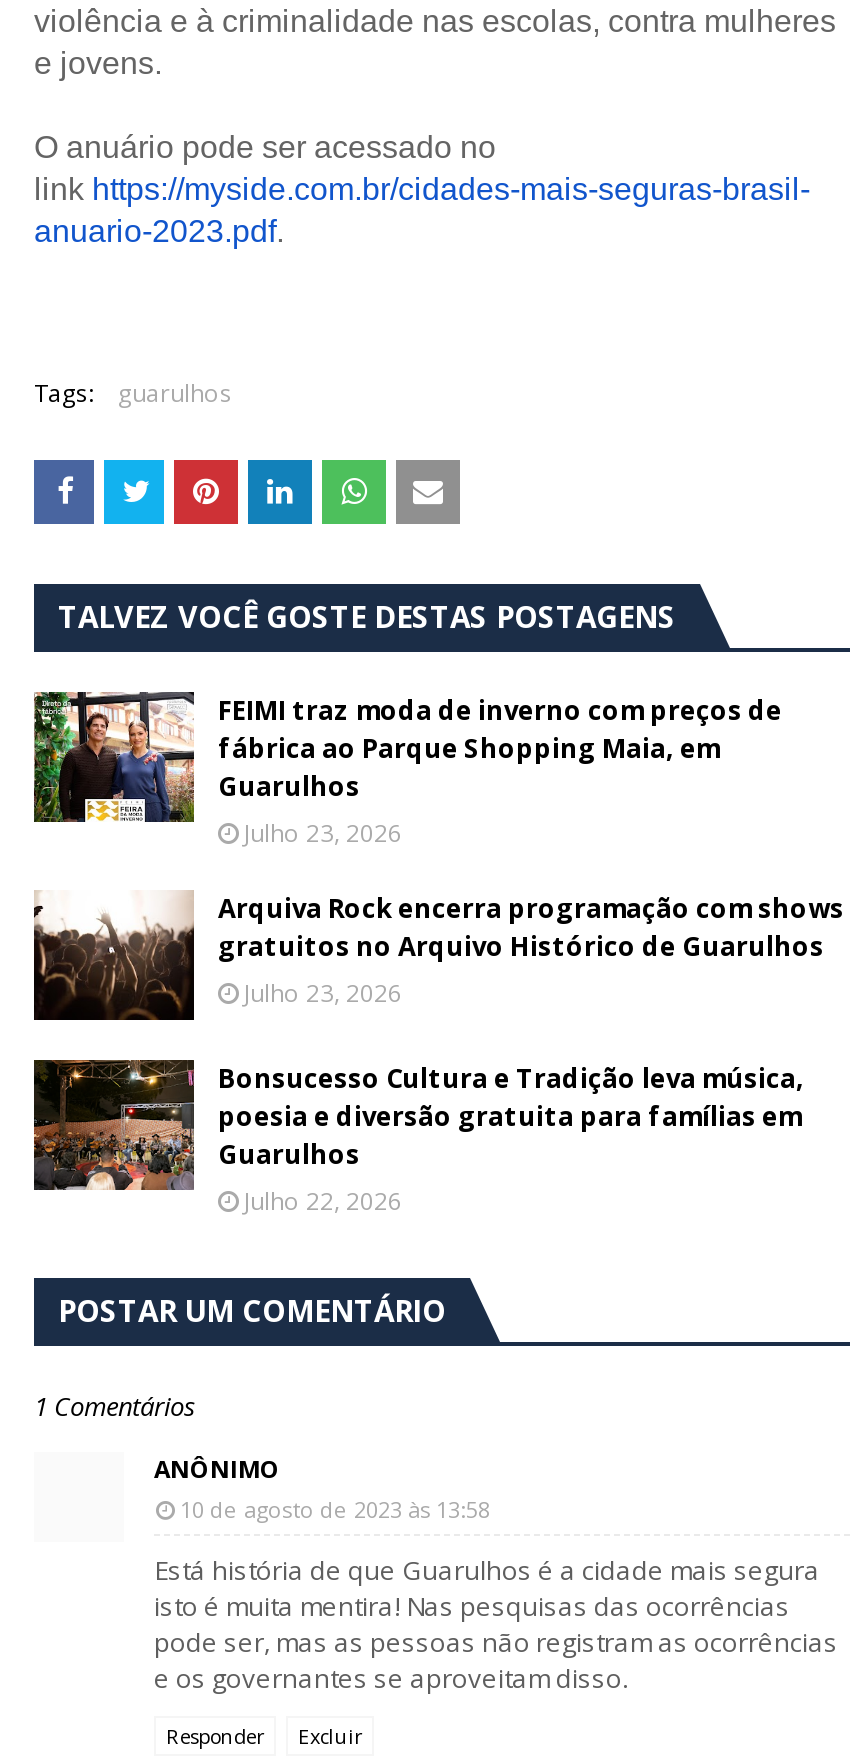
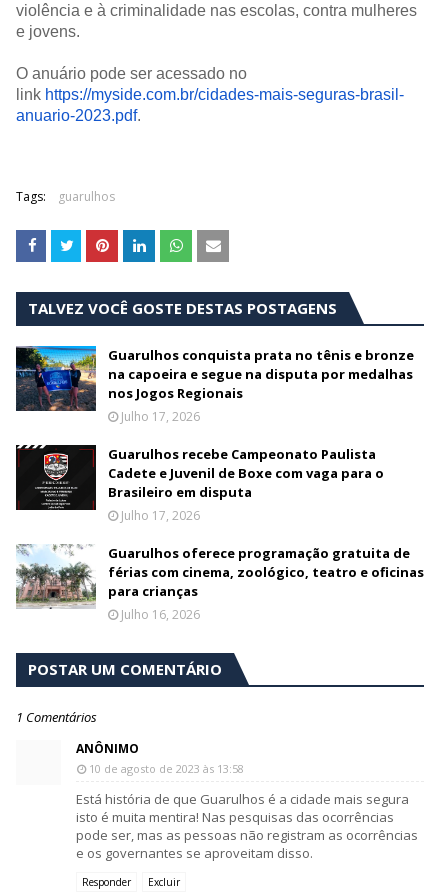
[32,690,782,851] [image] | FEIMI traz moda de inverno com preços de | fábrica ao Parque Shopping Maia, em | Guarulhos | Julho 23, 2026 -> [15,345,414,425] [image] | Guarulhos conquista prata no tênis e bronze | na capoeira e segue na disputa por medalhas | nos Jogos Regionais | Julho 17, 2026
[32,890,844,1020] [image] | Arquiva Rock encerra programação com shows | gratuitos no Arquivo Histórico de Guarulhos | Julho 23, 2026 -> [15,444,384,524] [image] | Guarulhos recebe Campeonato Paulista | Cadete e Juvenil de Boxe com vaga para o | Brasileiro em disputa | Julho 17, 2026
[32,1058,804,1219] [image] | Bonsucesso Cultura e Tradição leva música, | poesia e diversão gratuita para famílias em | Guarulhos | Julho 22, 2026 -> [15,544,424,623] [image] | Guarulhos oferece programação gratuita de | férias com cinema, zoológico, teatro e oficinas | para crianças | Julho 16, 2026

